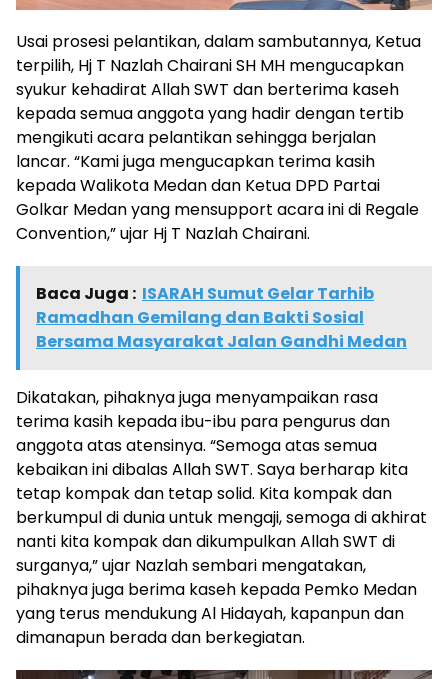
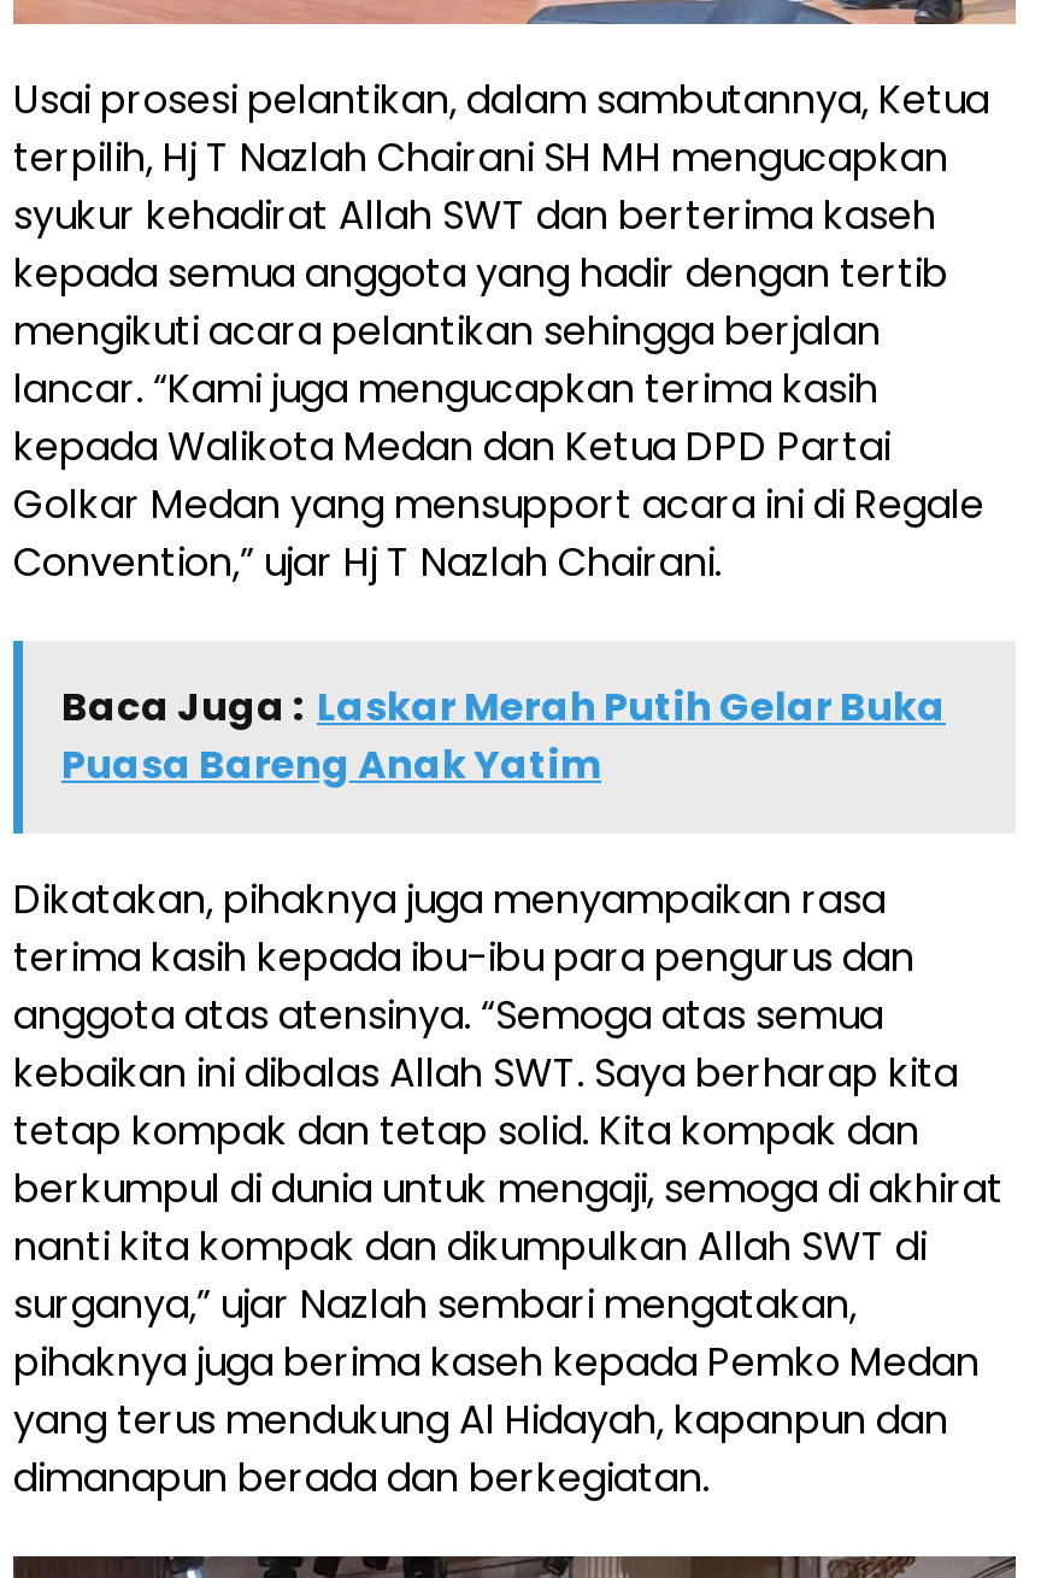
[36,282,407,353] Baca Juga : ISARAH Sumut Gelar Tarhib | Ramadhan Gemilang dan Bakti Sosial | Bersama Masyarakat Jalan Gandhi Medan -> [61,680,946,794] Baca Juga : Laskar Merah Putih Gelar Buka | Puasa Bareng Anak Yatim

